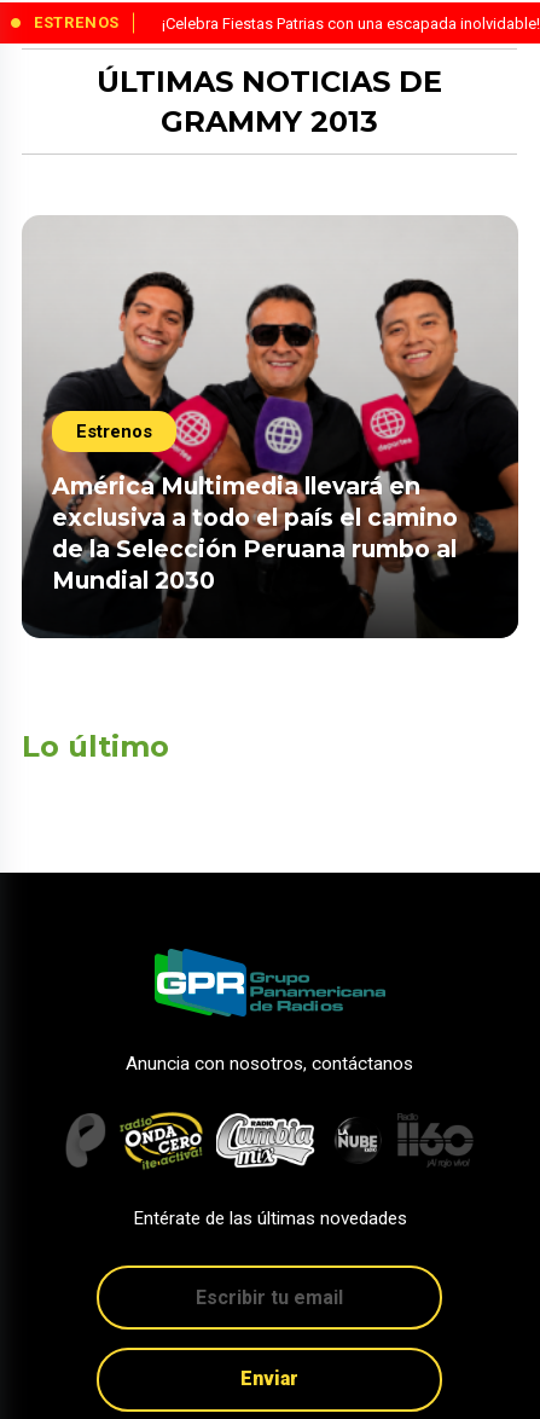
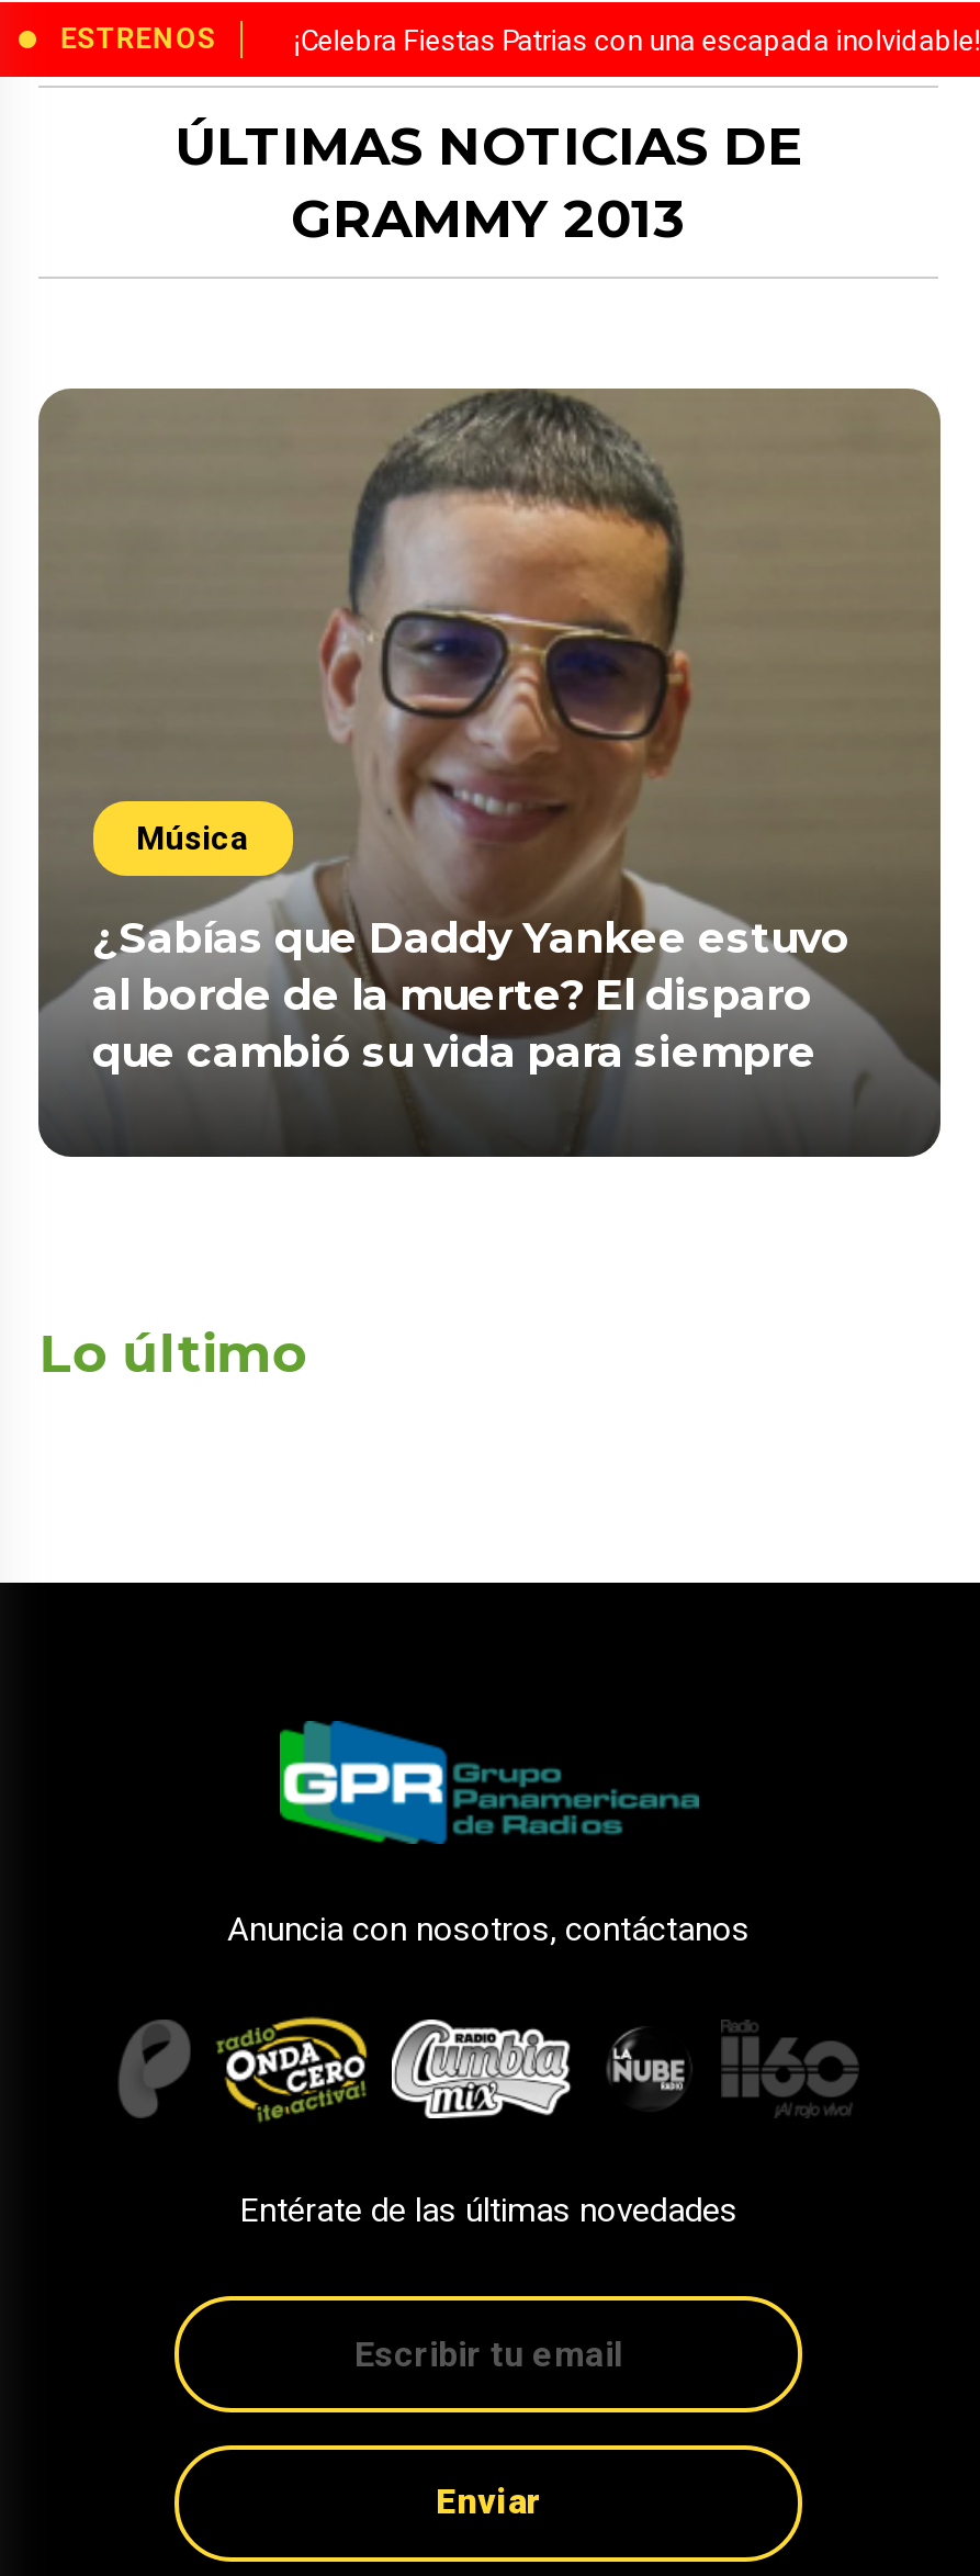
[22,216,519,637] [image] | Estrenos -> [38,389,943,1157] [image] | Música
[51,472,457,595] América Multimedia llevará en | exclusiva a todo el país el camino | de la Selección Peruana rumbo al | Mundial 2030 -> [92,912,849,1079] ¿Sabías que Daddy Yankee estuvo | al borde de la muerte? El disparo | que cambió su vida para siempre

